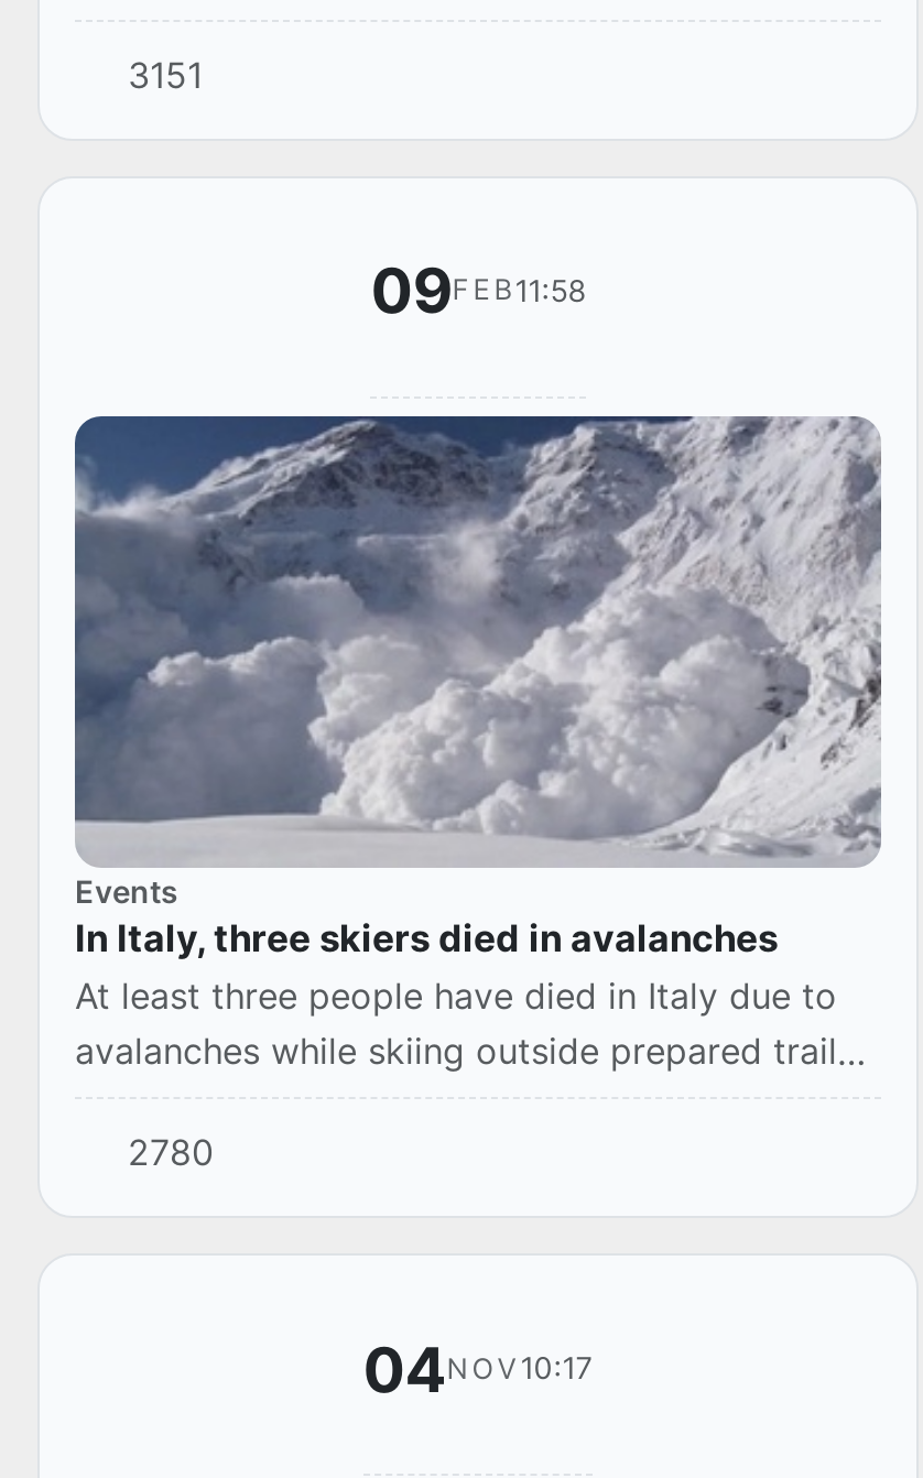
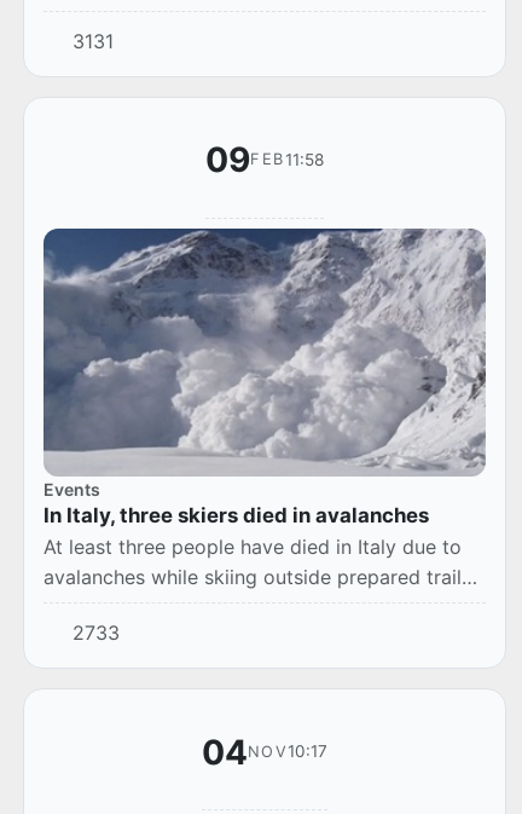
[128,52,203,96] 3151 -> [72,28,114,53] 3131
[128,1131,214,1175] 2780 -> [72,621,120,645] 2733

